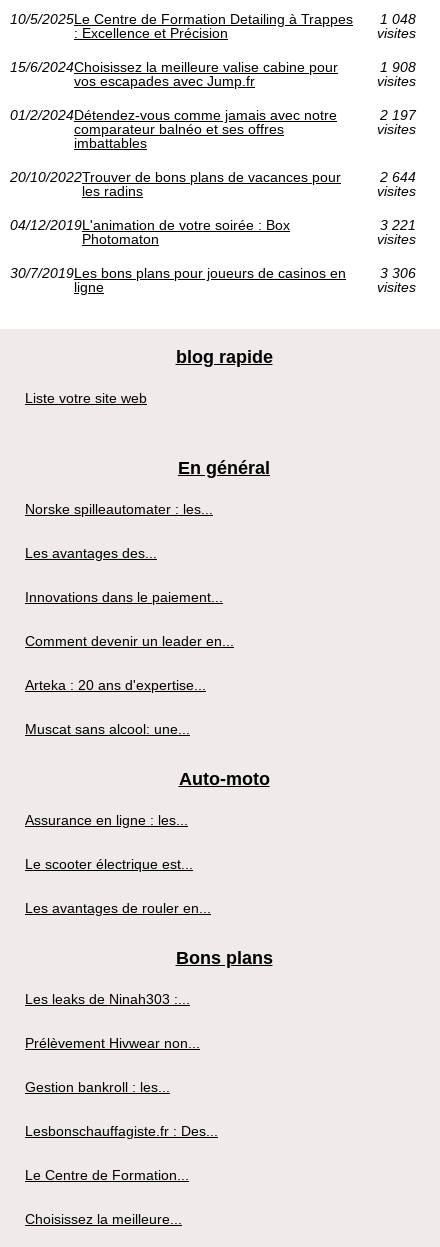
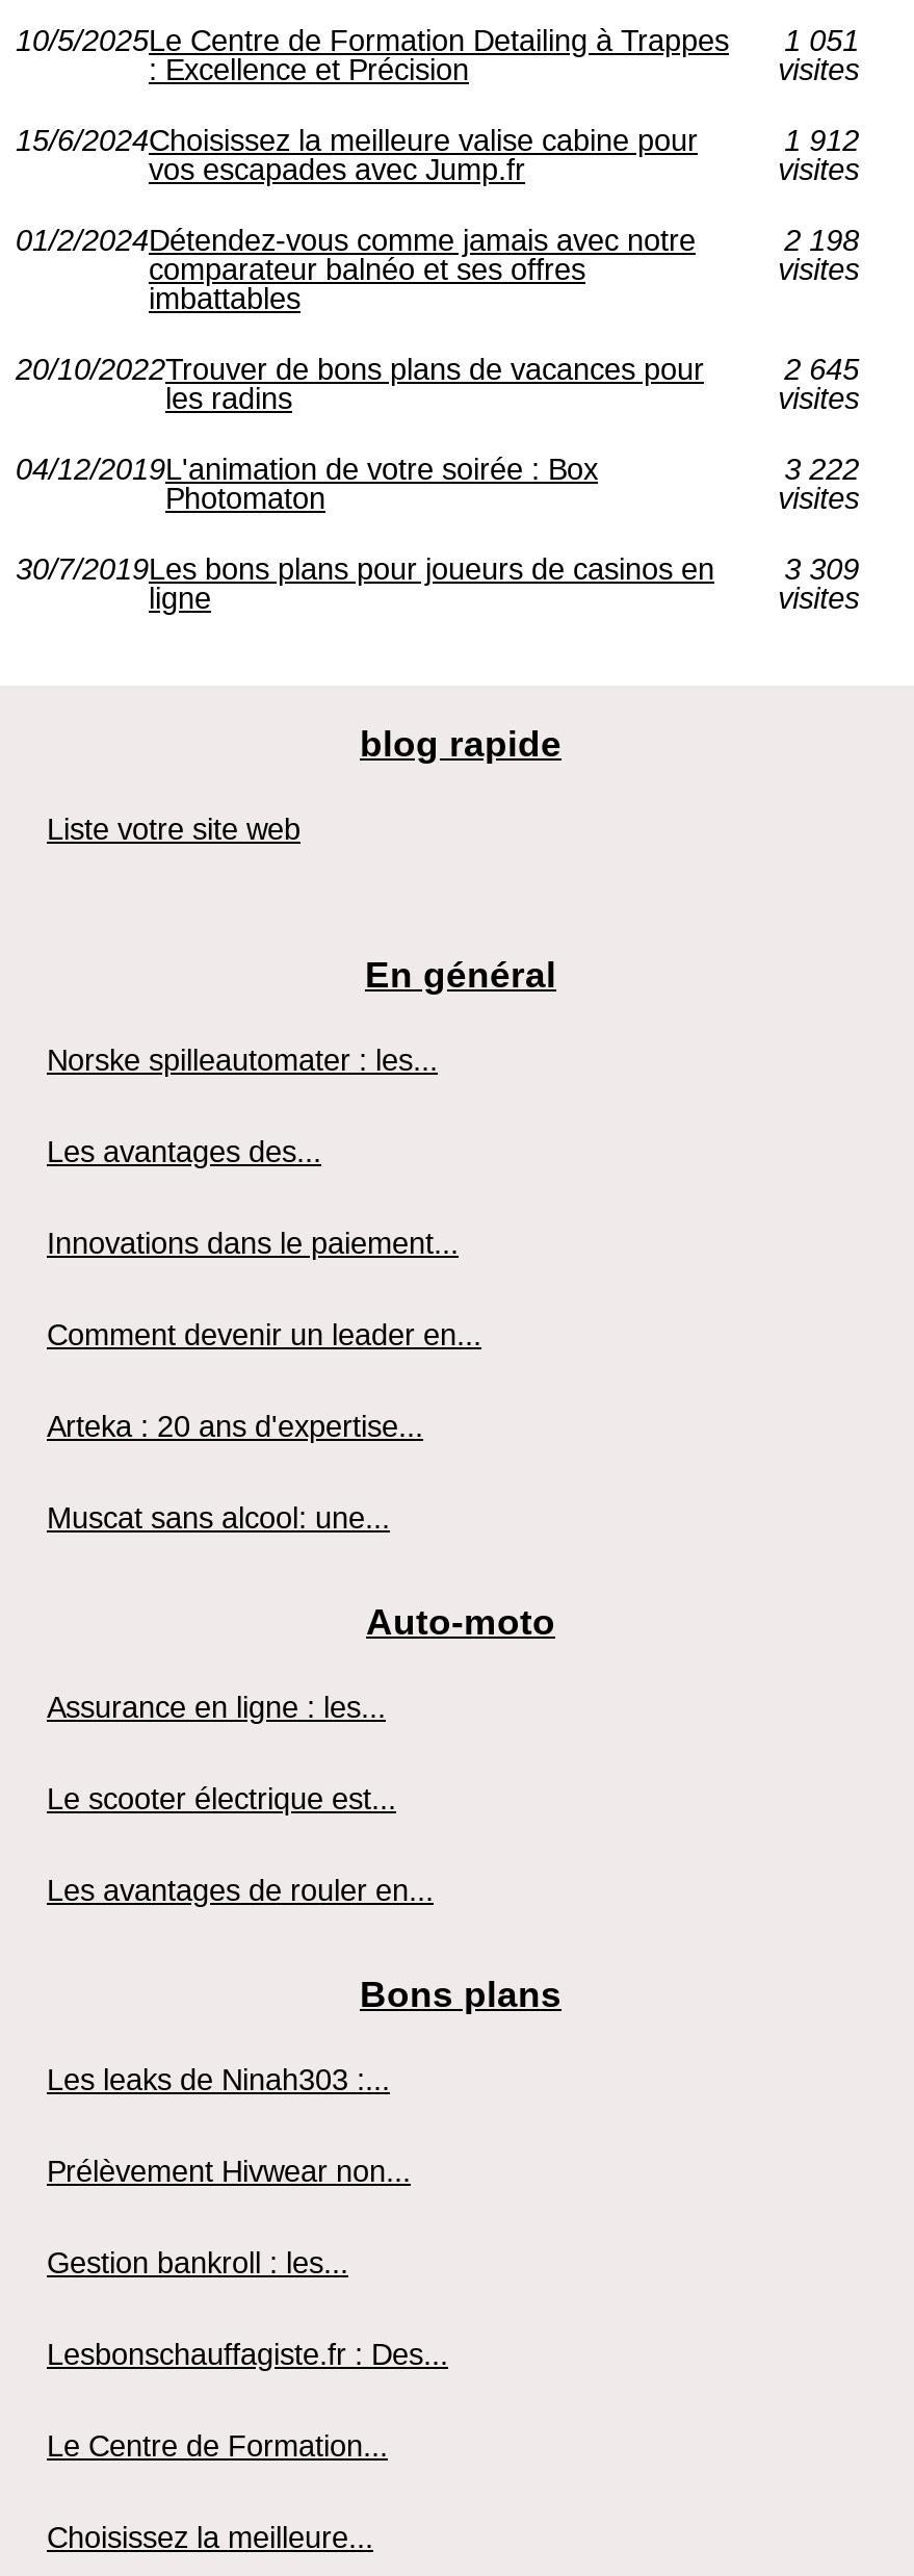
[10,11,416,27] 10/5/2025 Le Centre de Formation Detailing à Trappes 1 048 -> [16,24,859,57] 10/5/2025 Le Centre de Formation Detailing à Trappes 1 051
[380,59,416,75] 1 908 -> [784,123,859,157] 1 912
[380,107,416,123] 2 197 -> [784,223,859,257] 2 198
[380,169,416,185] 2 644 -> [784,352,859,386] 2 645
[380,217,416,233] 3 221 -> [784,452,859,485] 3 222
[380,265,416,281] 3 306 -> [784,552,859,585] 3 309

